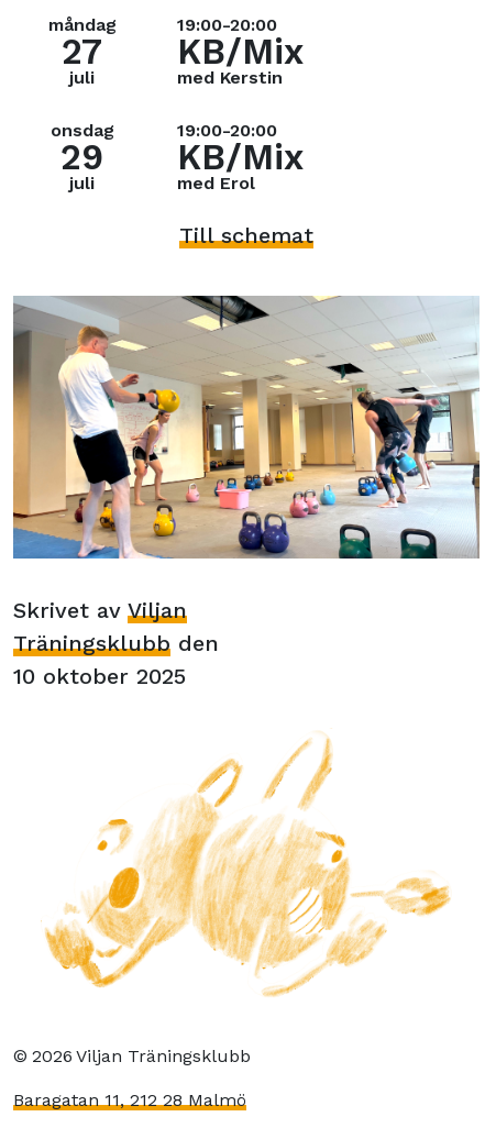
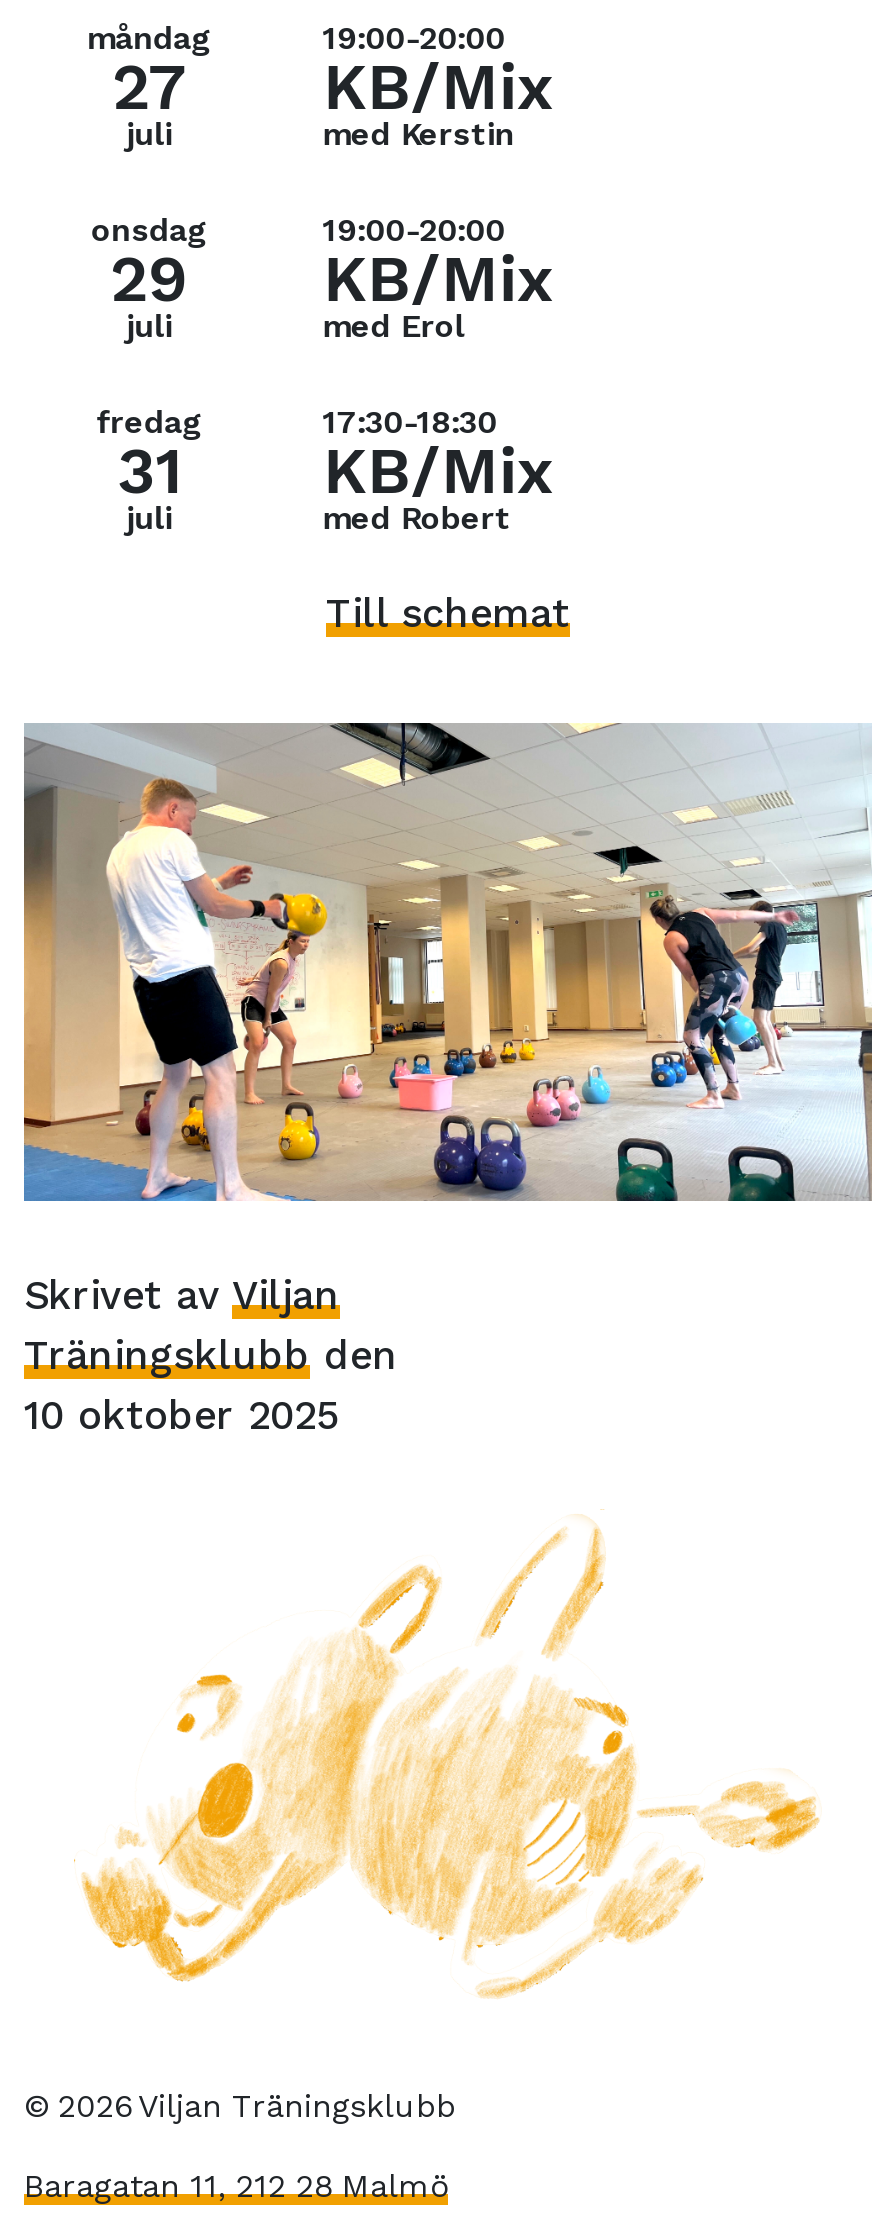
none -> [96,404,202,538] fredag | 31 | juli
none -> [323,404,553,538] 17:30-18:30 | KB/Mix | med Robert

